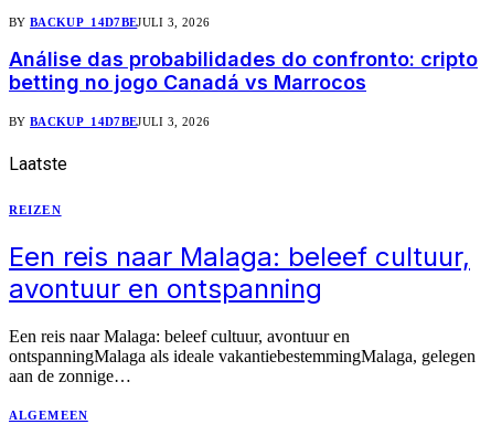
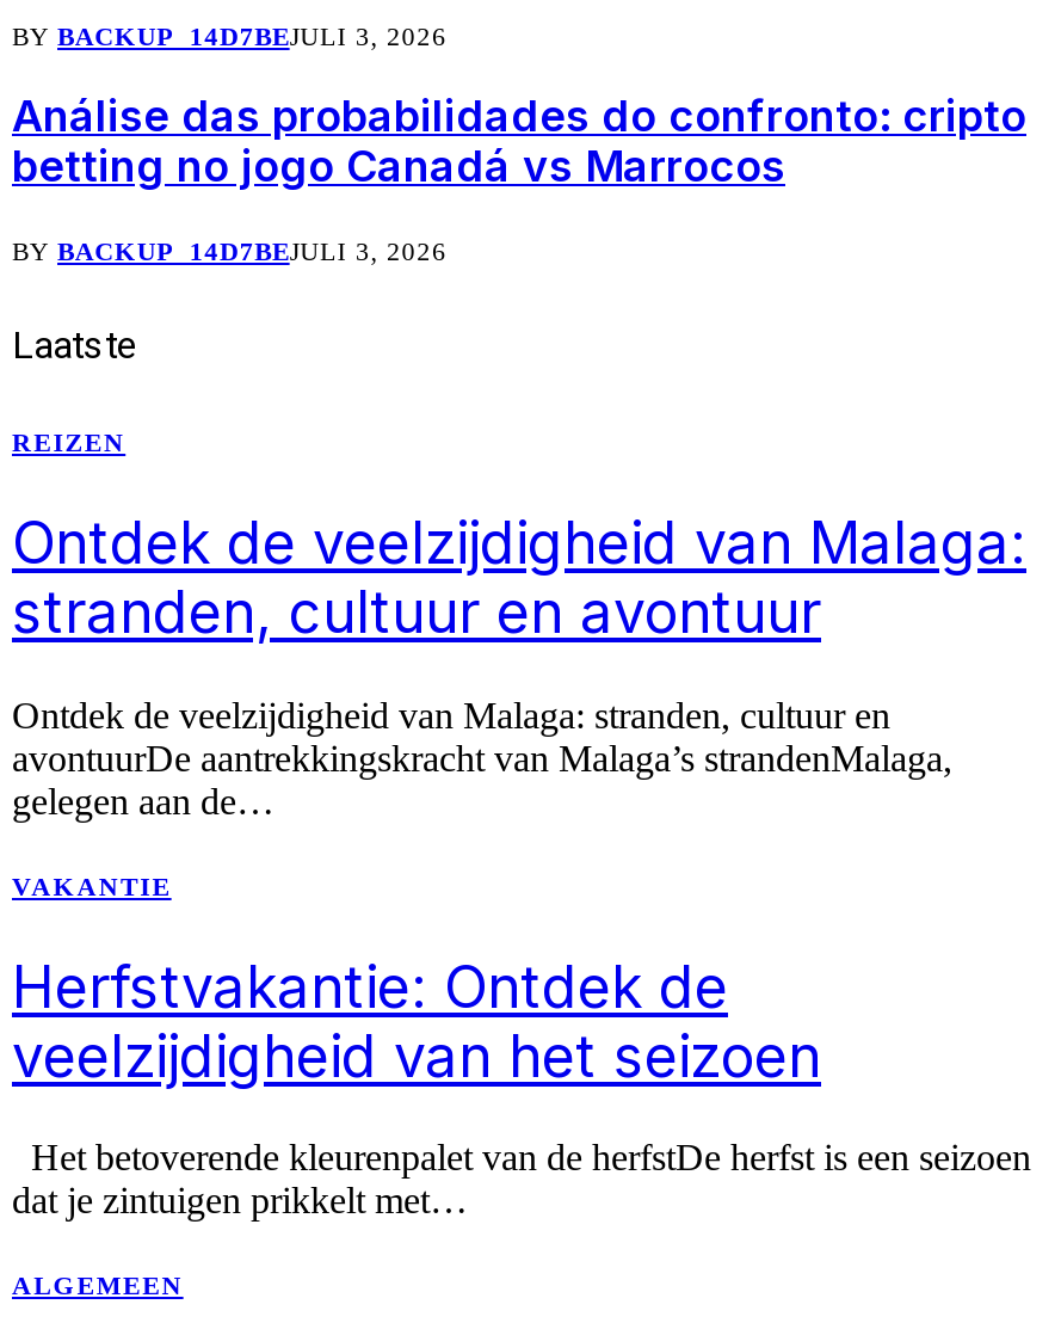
[9,240,476,385] Een reis naar Malaga: beleef cultuur, | avontuur en ontspanning | Een reis naar Malaga: beleef cultuur, avontuur en | ontspanningMalaga als ideale vakantiebestemmingMalaga, gelegen | aan de zonnige… -> [12,508,1031,1221] Ontdek de veelzijdigheid van Malaga: | stranden, cultuur en avontuur | Ontdek de veelzijdigheid van Malaga: stranden, cultuur en | avontuurDe aantrekkingskracht van Malaga’s strandenMalaga, | gelegen aan de… | VAKANTIE | Herfstvakantie: Ontdek de | veelzijdigheid van het seizoen | Het betoverende kleurenpalet van de herfstDe herfst is een seizoen | dat je zintuigen prikkelt met…

